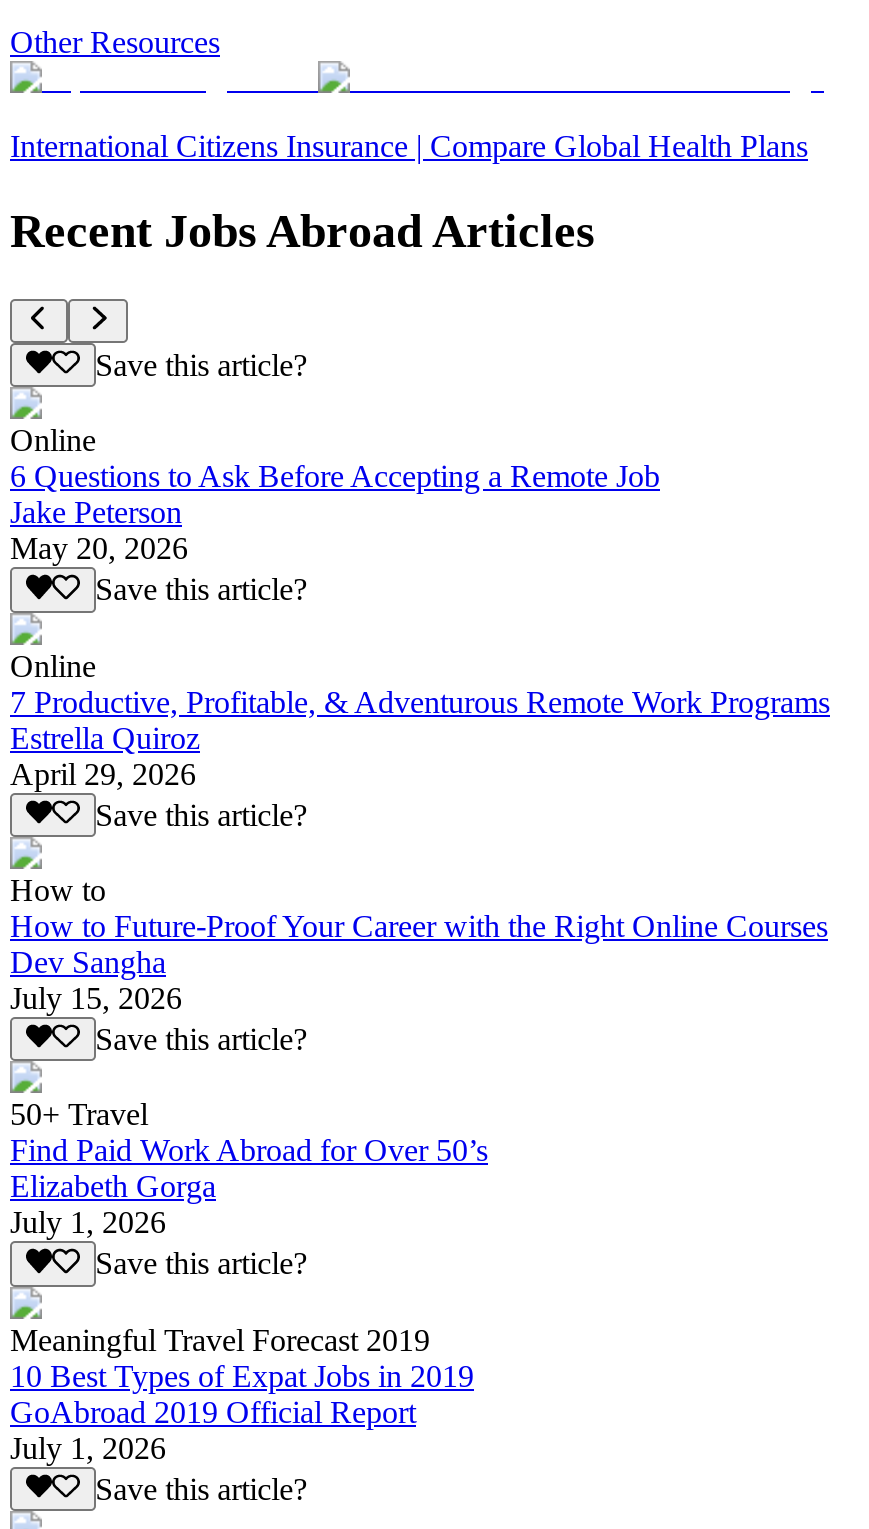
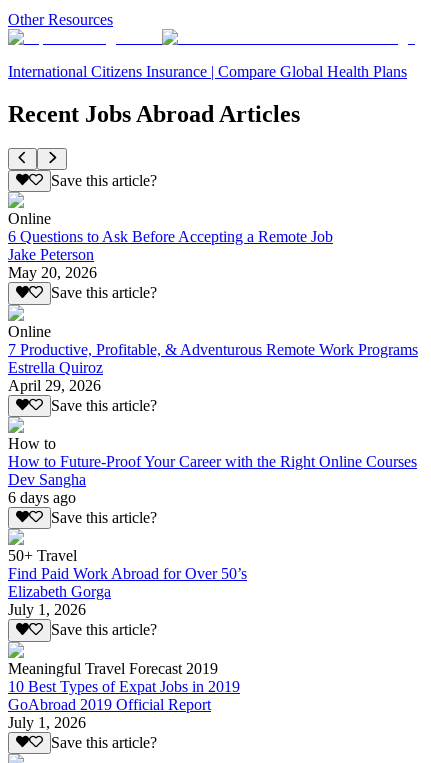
[10,981,182,1015] July 15, 2026 -> [8,489,76,506] 6 days ago

